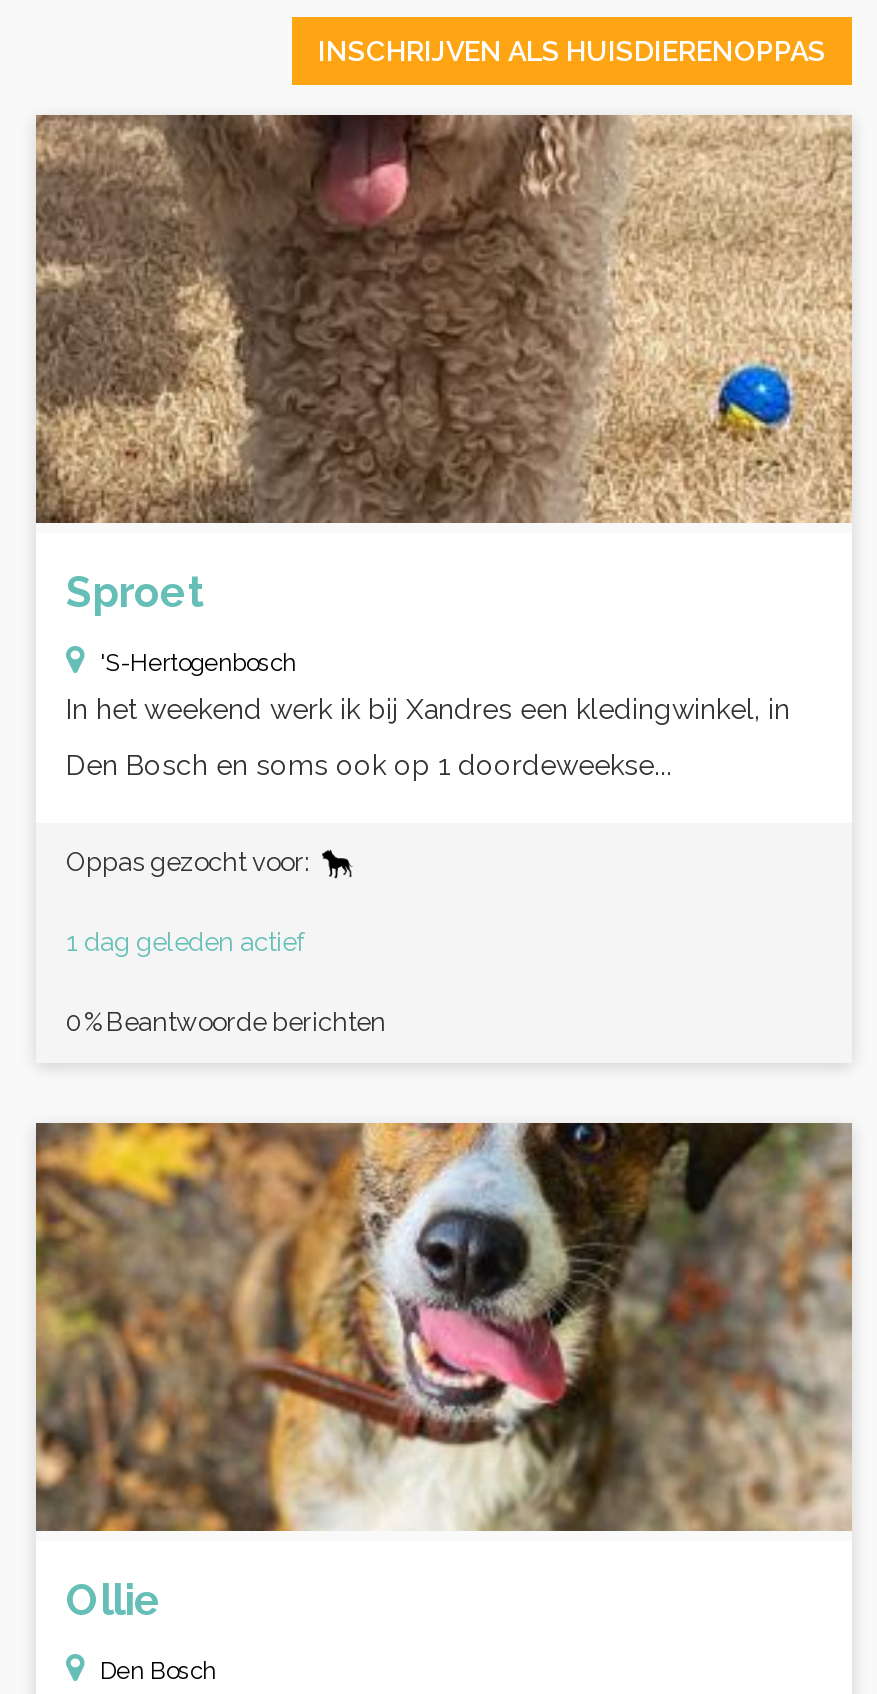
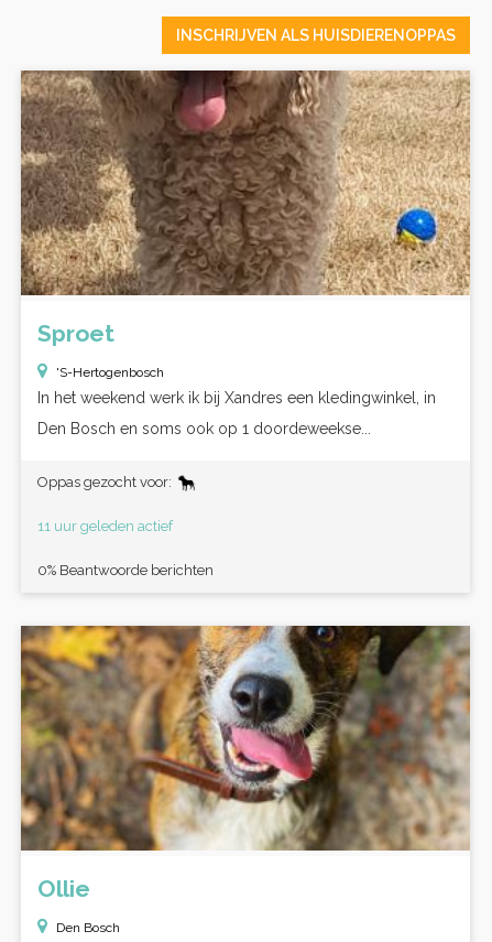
[66,927,304,957] 1 dag geleden actief -> [37,518,173,534] 11 uur geleden actief

